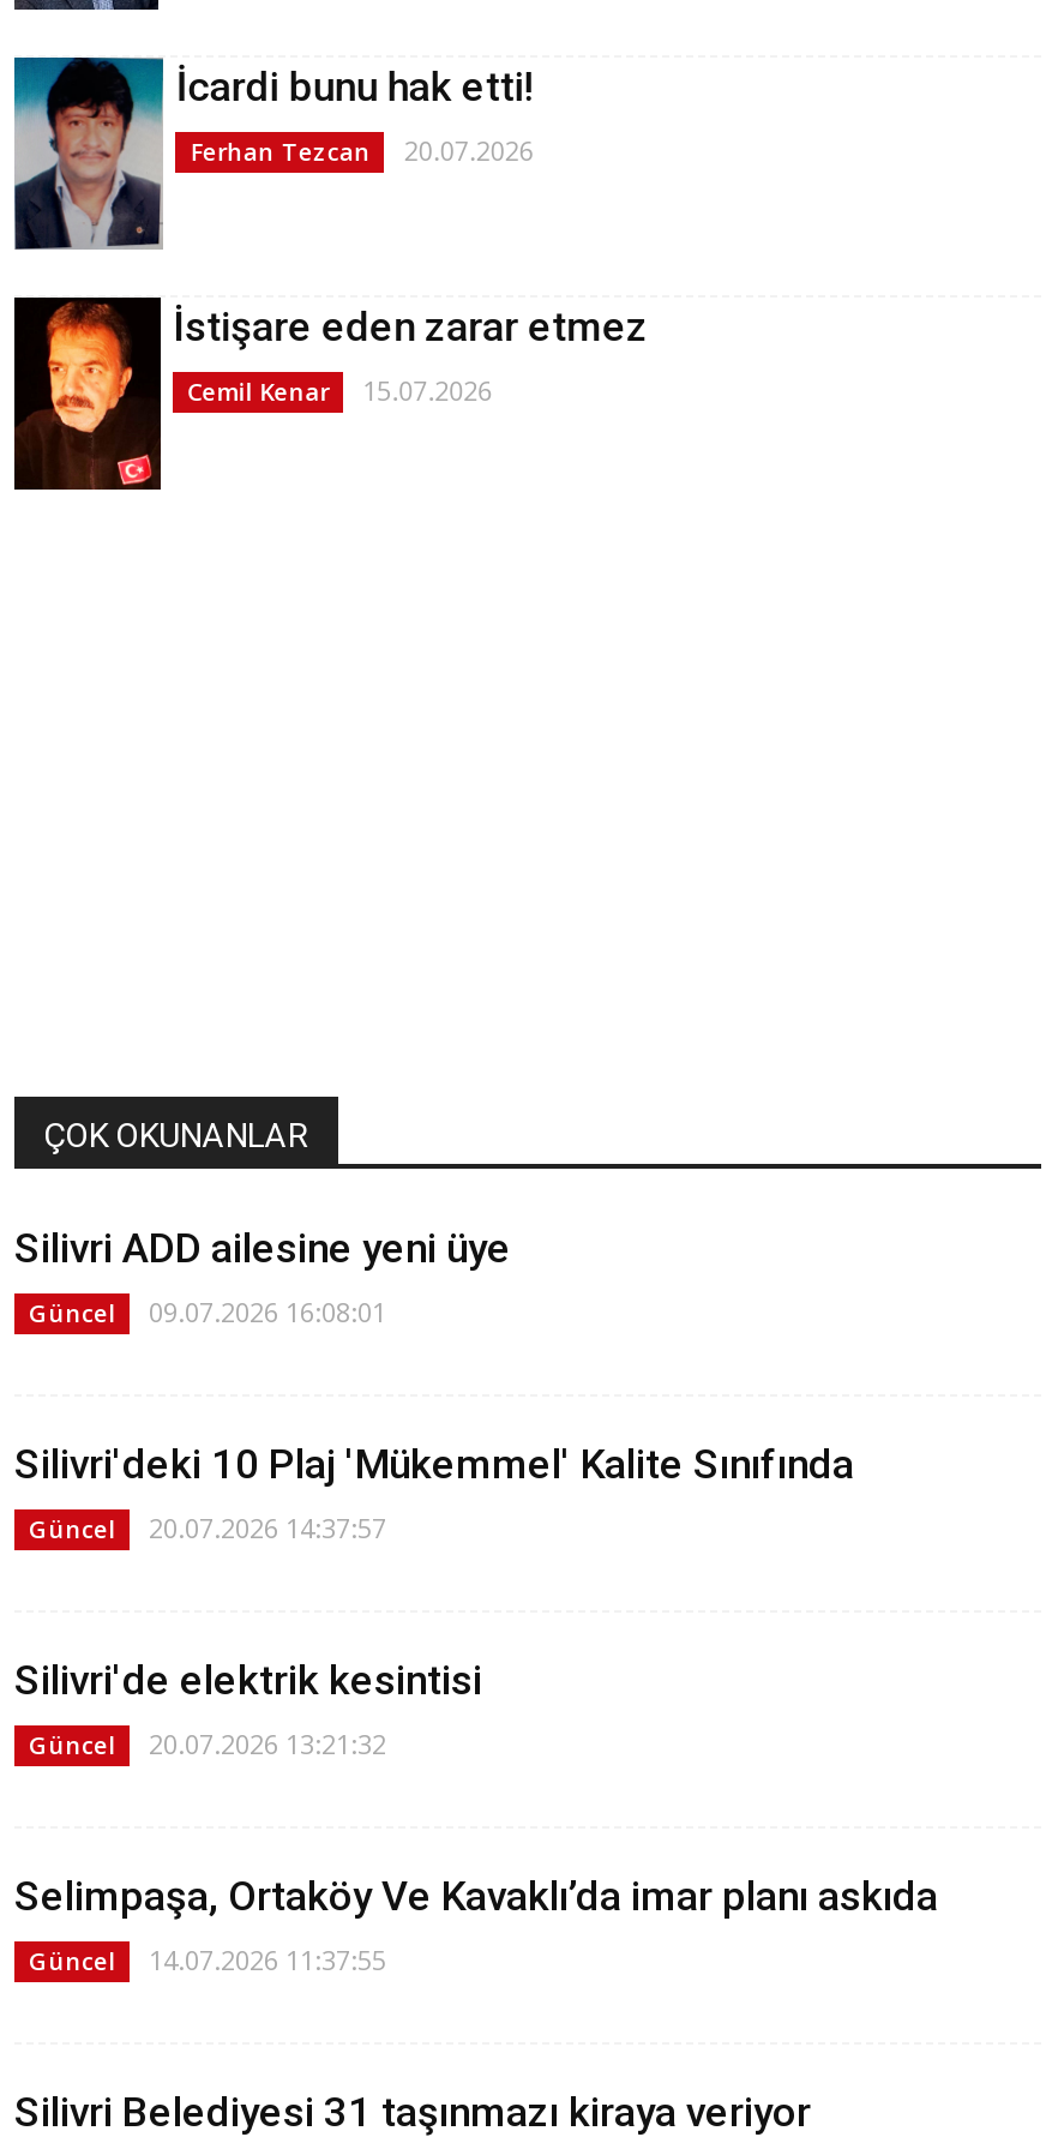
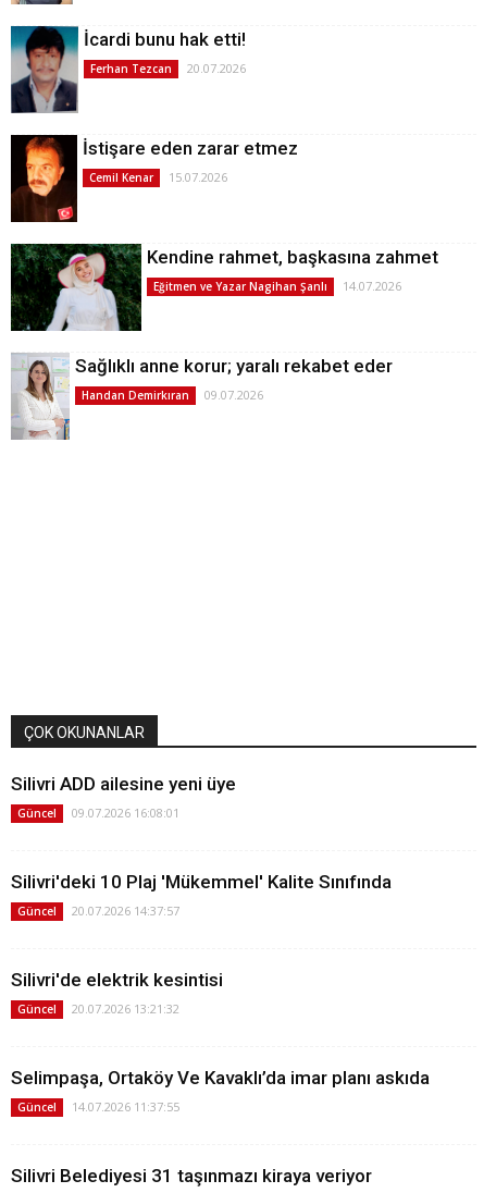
none -> [10,243,438,332] [image] | Kendine rahmet, başkasına zahmet | Eğitmen ve Yazar Nagihan Şanlı | 14.07.2026
none -> [11,353,392,440] [image] | Sağlıklı anne korur; yaralı rekabet eder | Handan Demirkıran | 09.07.2026

